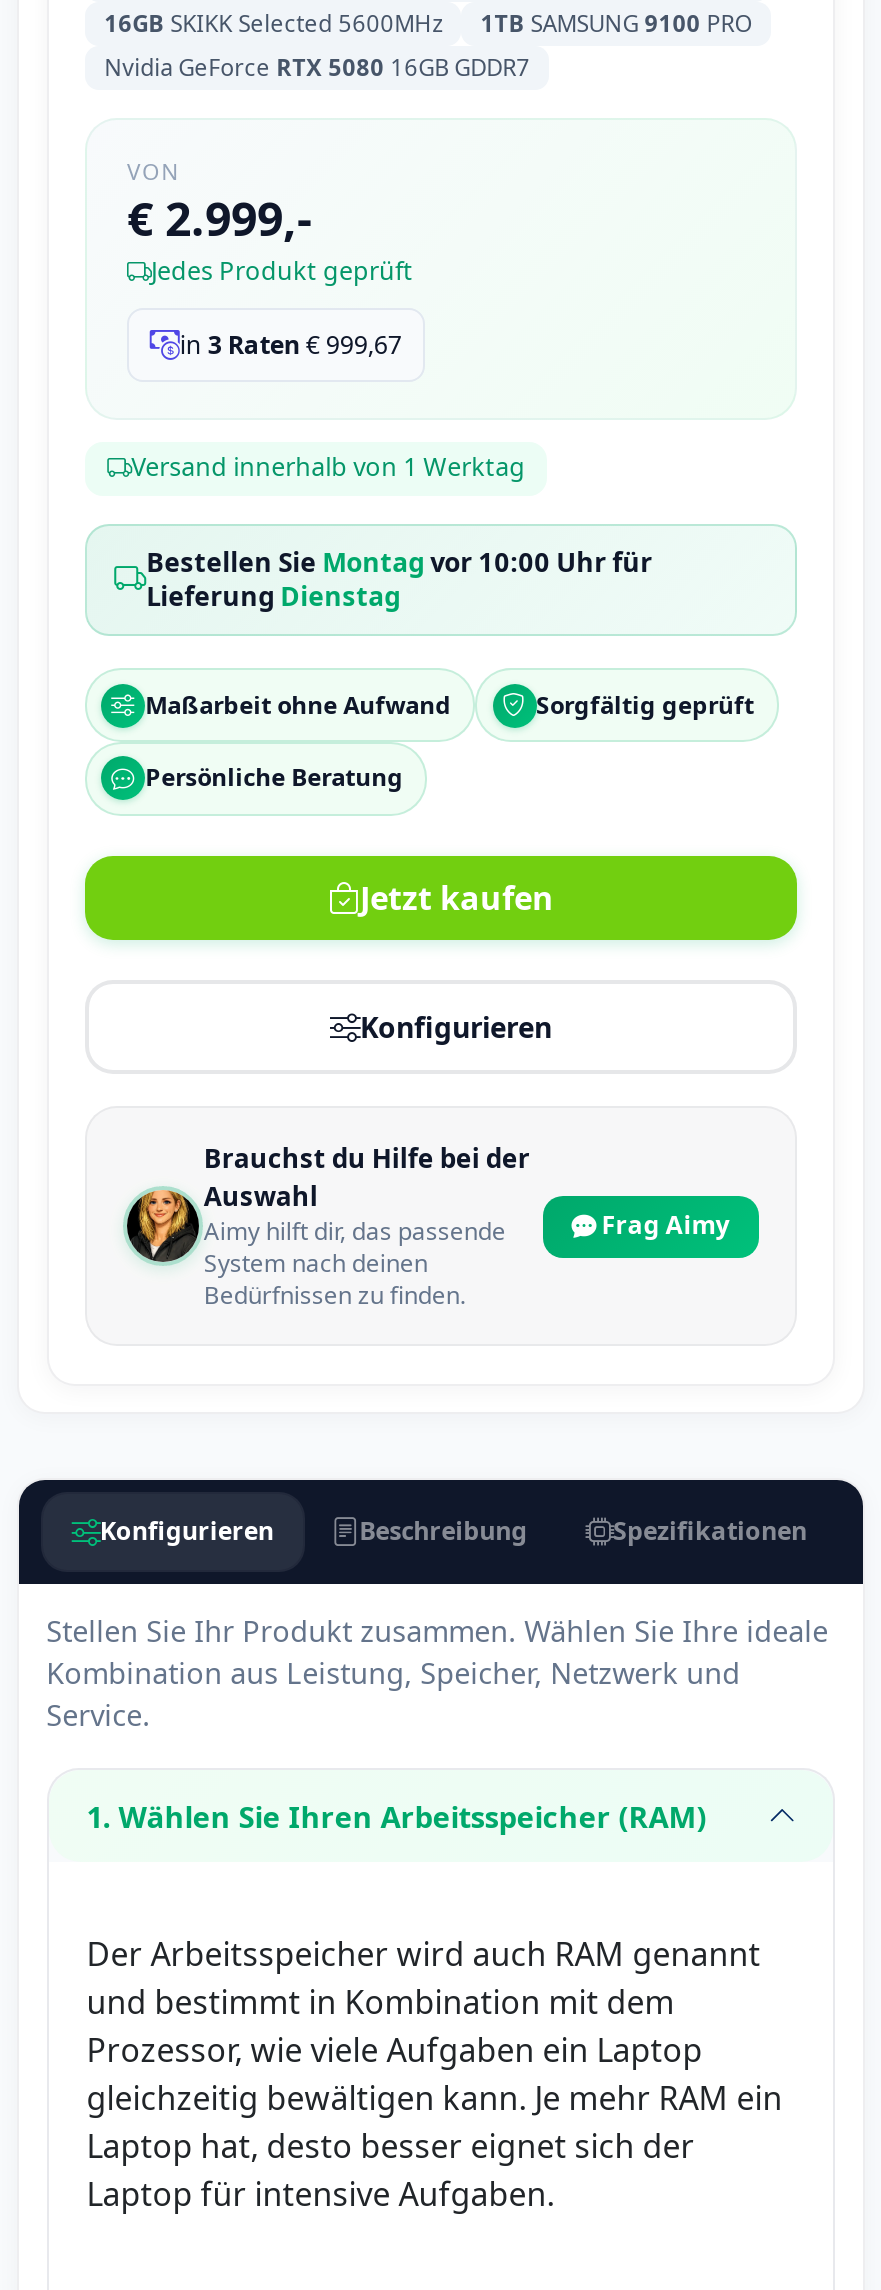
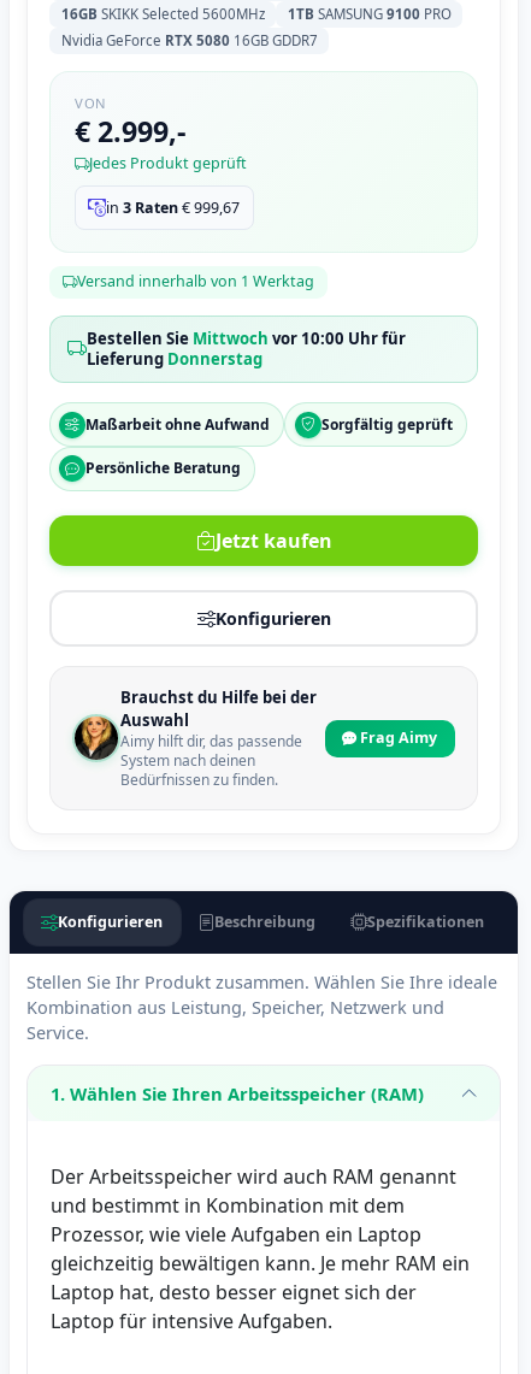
[146,544,652,580] Bestellen Sie Montag vor 10:00 Uhr für -> [86,327,405,349] Bestellen Sie Mittwoch vor 10:00 Uhr für
[146,578,400,614] Lieferung Dienstag -> [86,348,262,370] Lieferung Donnerstag

